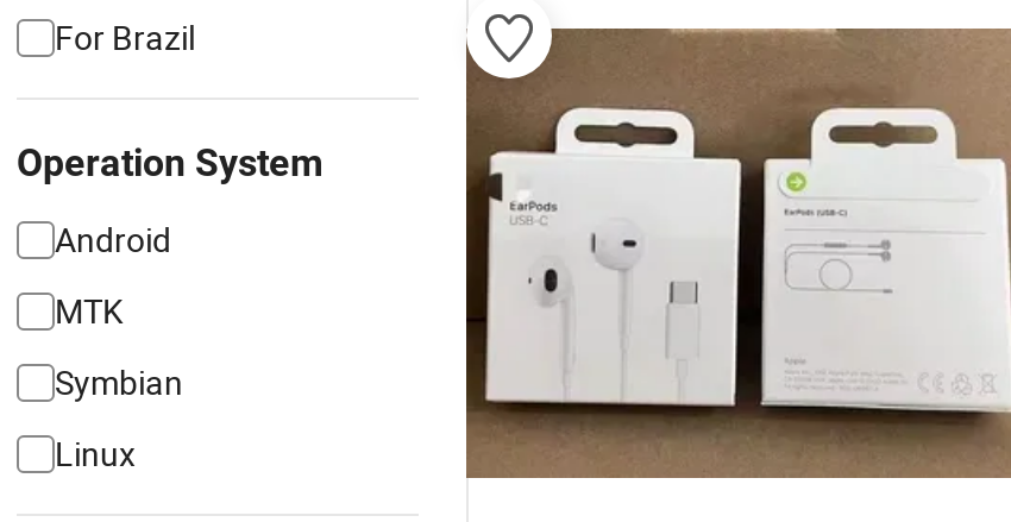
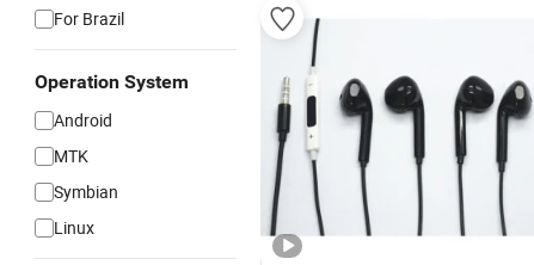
[464,26,1004,511] [image] -> [260,14,530,259] [image]

